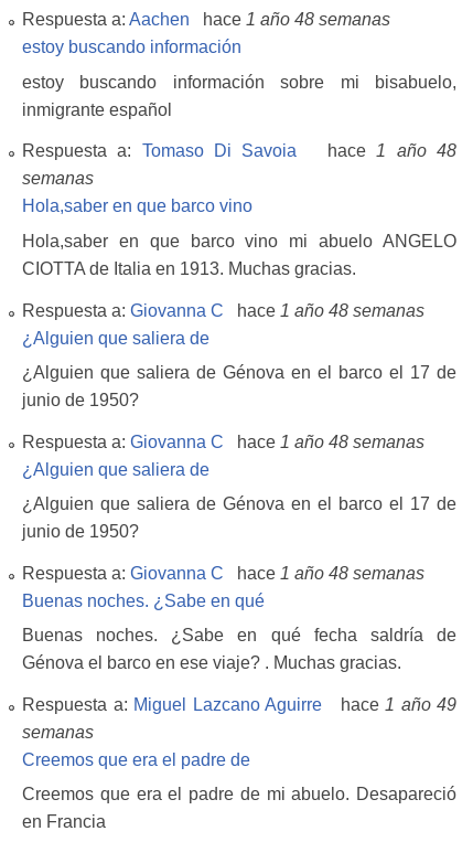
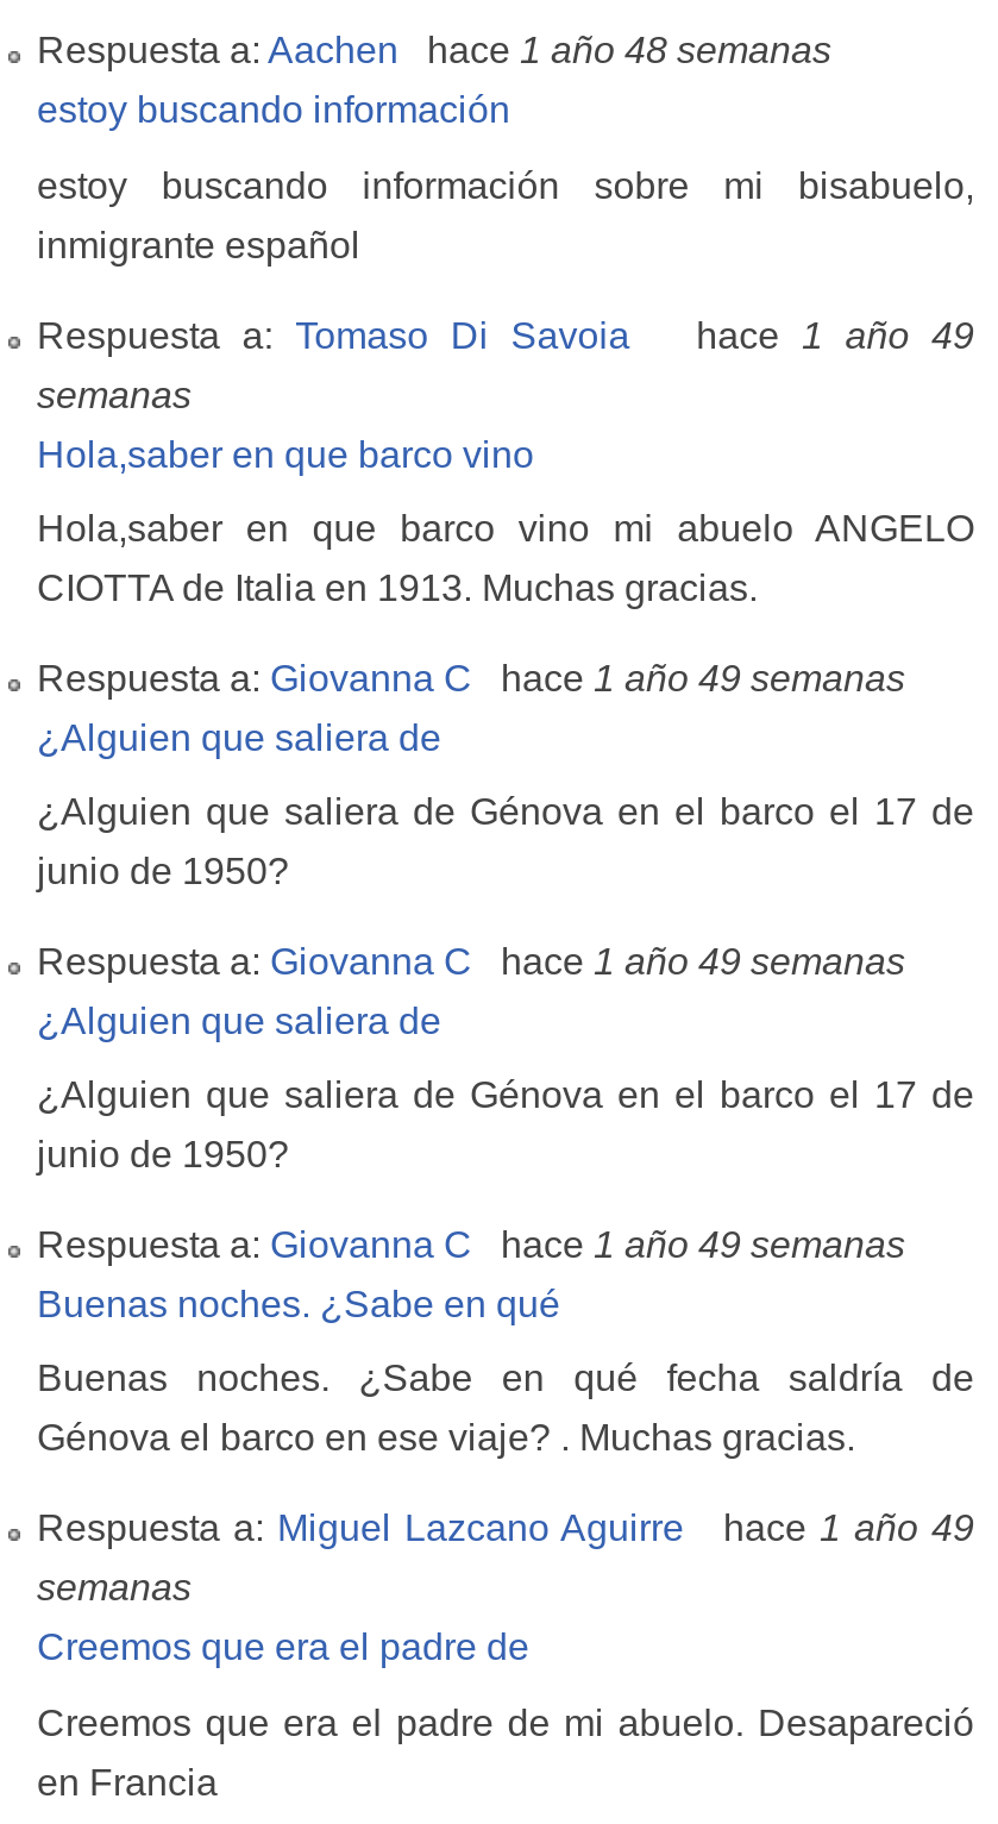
[22,142,457,160] Respuesta a: Tomaso Di Savoia hace 1 año 48 -> [37,314,974,354] Respuesta a: Tomaso Di Savoia hace 1 año 49
[237,301,424,319] hace 1 año 48 semanas -> [501,657,905,697] hace 1 año 49 semanas
[237,432,424,451] hace 1 año 48 semanas -> [501,940,905,981] hace 1 año 49 semanas
[237,564,424,583] hace 1 año 48 semanas -> [501,1224,905,1265] hace 1 año 49 semanas

